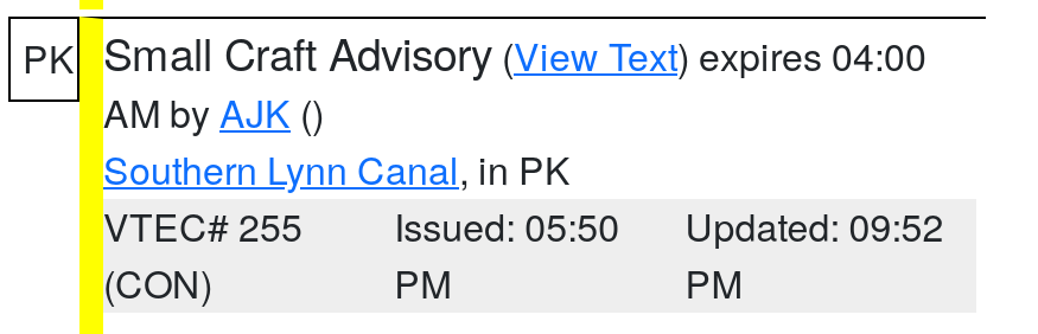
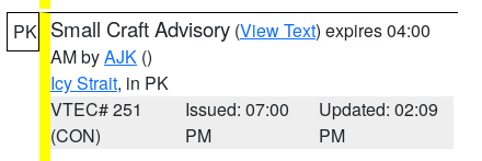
[103,142,571,253] Southern Lynn Canal, in PK | VTEC# 255 -> [50,70,169,122] Icy Strait, in PK | VTEC# 251
[394,199,619,253] Issued: 05:50 -> [185,96,289,122] Issued: 07:00
[685,199,944,253] Updated: 09:52 -> [319,96,438,122] Updated: 02:09

